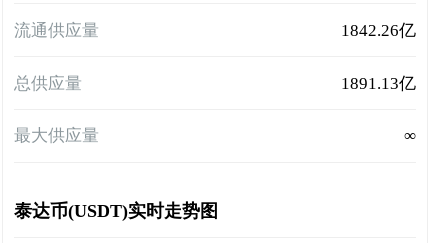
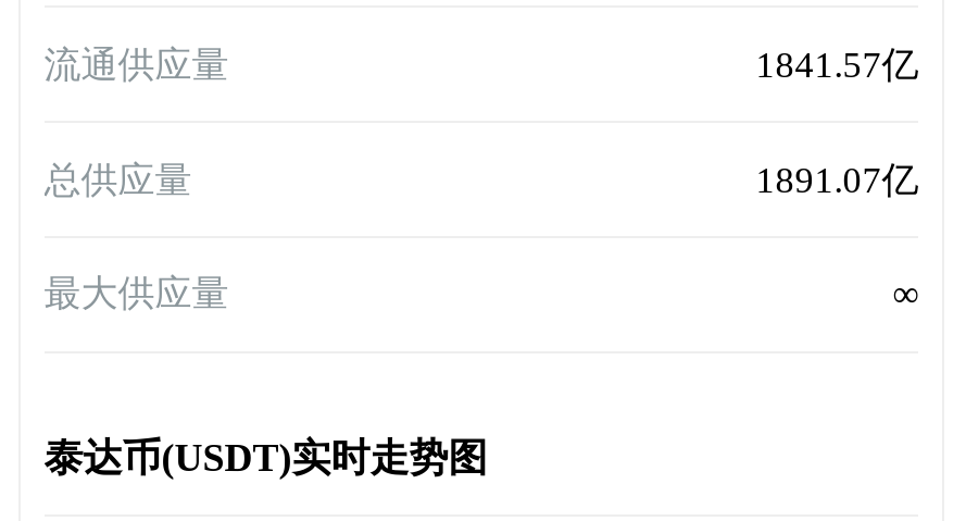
[341,21,416,40] 1842.26亿 -> [756,44,919,85] 1841.57亿
[341,74,416,93] 1891.13亿 -> [756,159,919,200] 1891.07亿

